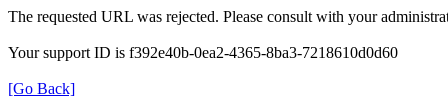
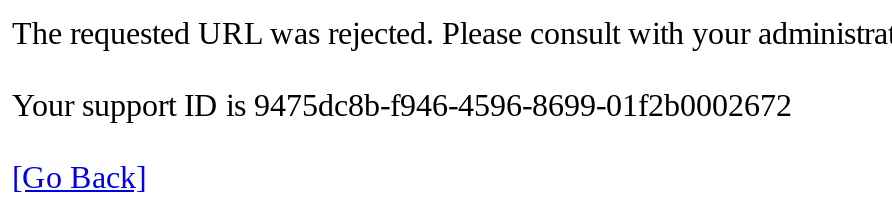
[8,44,398,61] Your support ID is f392e40b-0ea2-4365-8ba3-7218610d0d60 -> [12,88,792,122] Your support ID is 9475dc8b-f946-4596-8699-01f2b0002672

